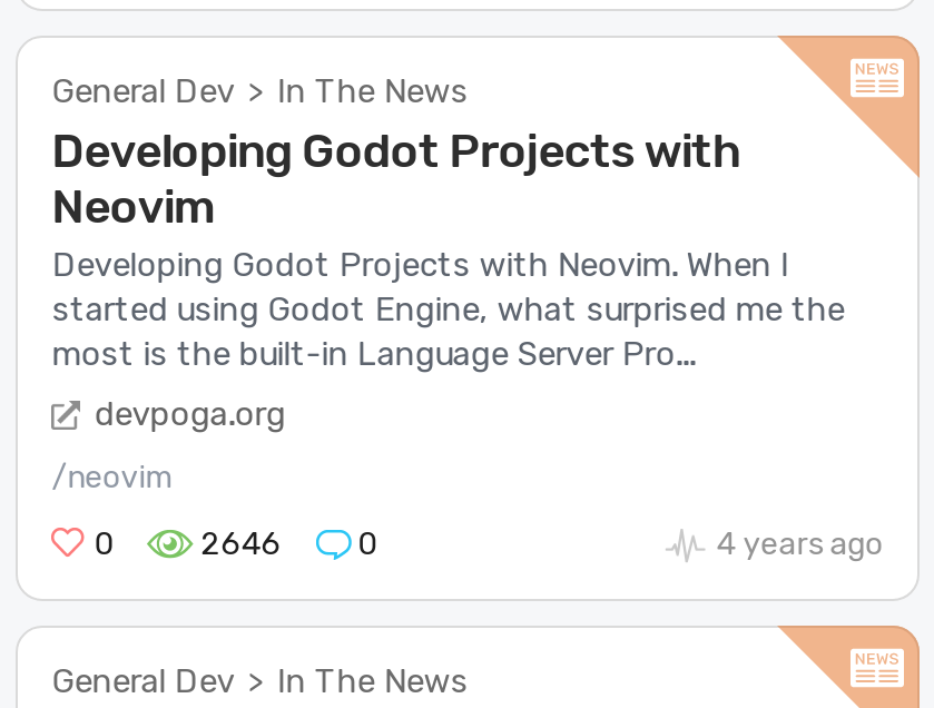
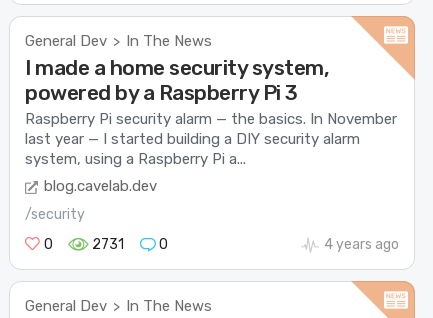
[52,123,844,375] Developing Godot Projects with | Neovim | Developing Godot Projects with Neovim. When I | started using Godot Engine, what surprised me the | most is the built-in Language Server Pro... -> [25,55,397,168] I made a home security system, | powered by a Raspberry Pi 3 | Raspberry Pi security alarm — the basics. In November | last year — I started building a DIY security alarm | system, using a Raspberry Pi a...
[94,394,285,434] devpoga.org -> [44,177,157,195] blog.cavelab.dev
[52,459,174,496] /neovim -> [25,206,85,223] /security
[201,525,281,563] 2646 -> [92,236,124,253] 2731

